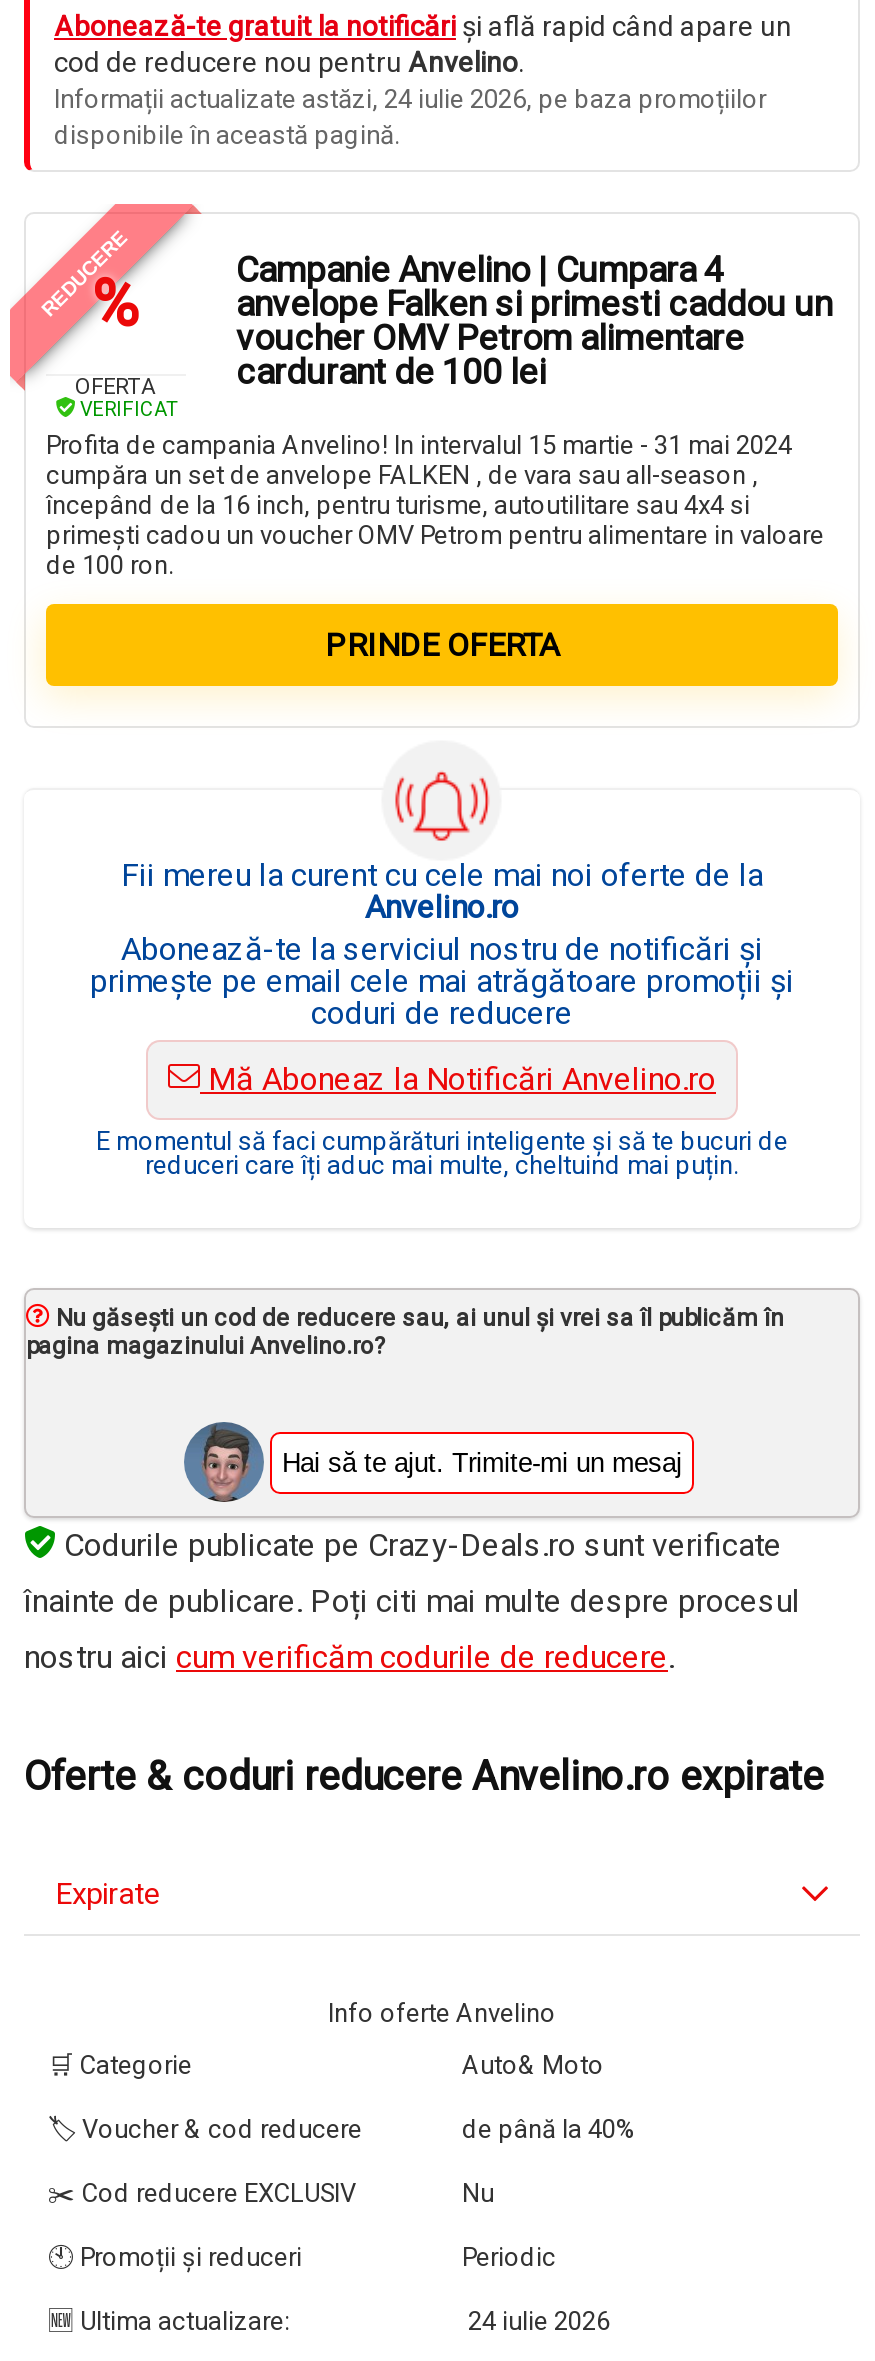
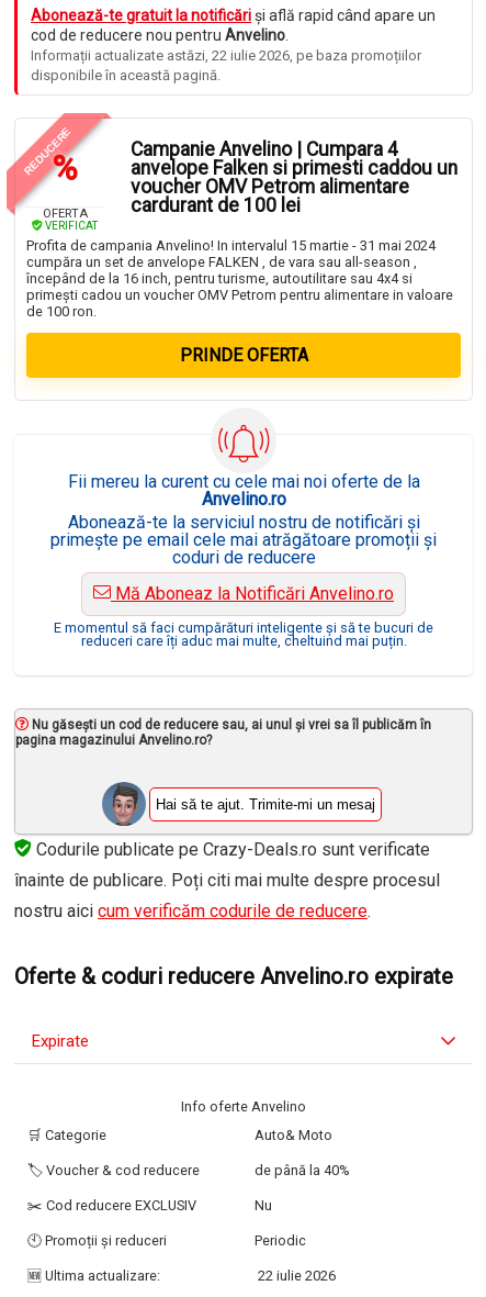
[54,84,766,114] Informații actualizate astăzi, 24 iulie 2026, pe baza promoțiilor -> [31,47,421,64] Informații actualizate astăzi, 22 iulie 2026, pe baza promoțiilor
[462,2306,610,2336] 24 iulie 2026 -> [255,1267,336,1284] 22 iulie 2026

